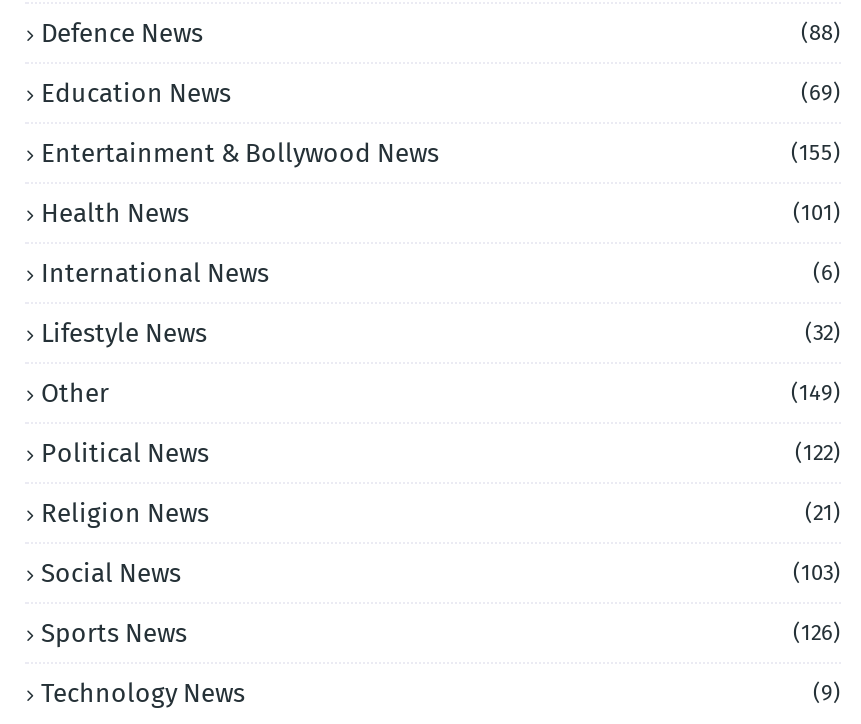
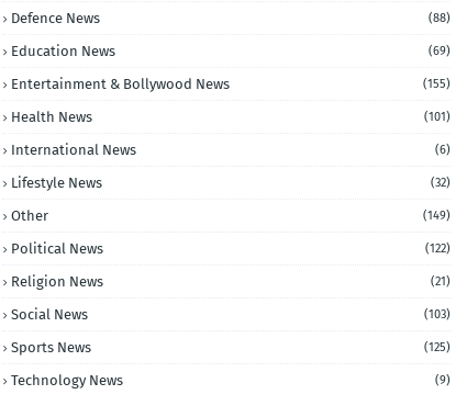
[793,619,841,645] (126) -> [424,340,451,354] (125)

